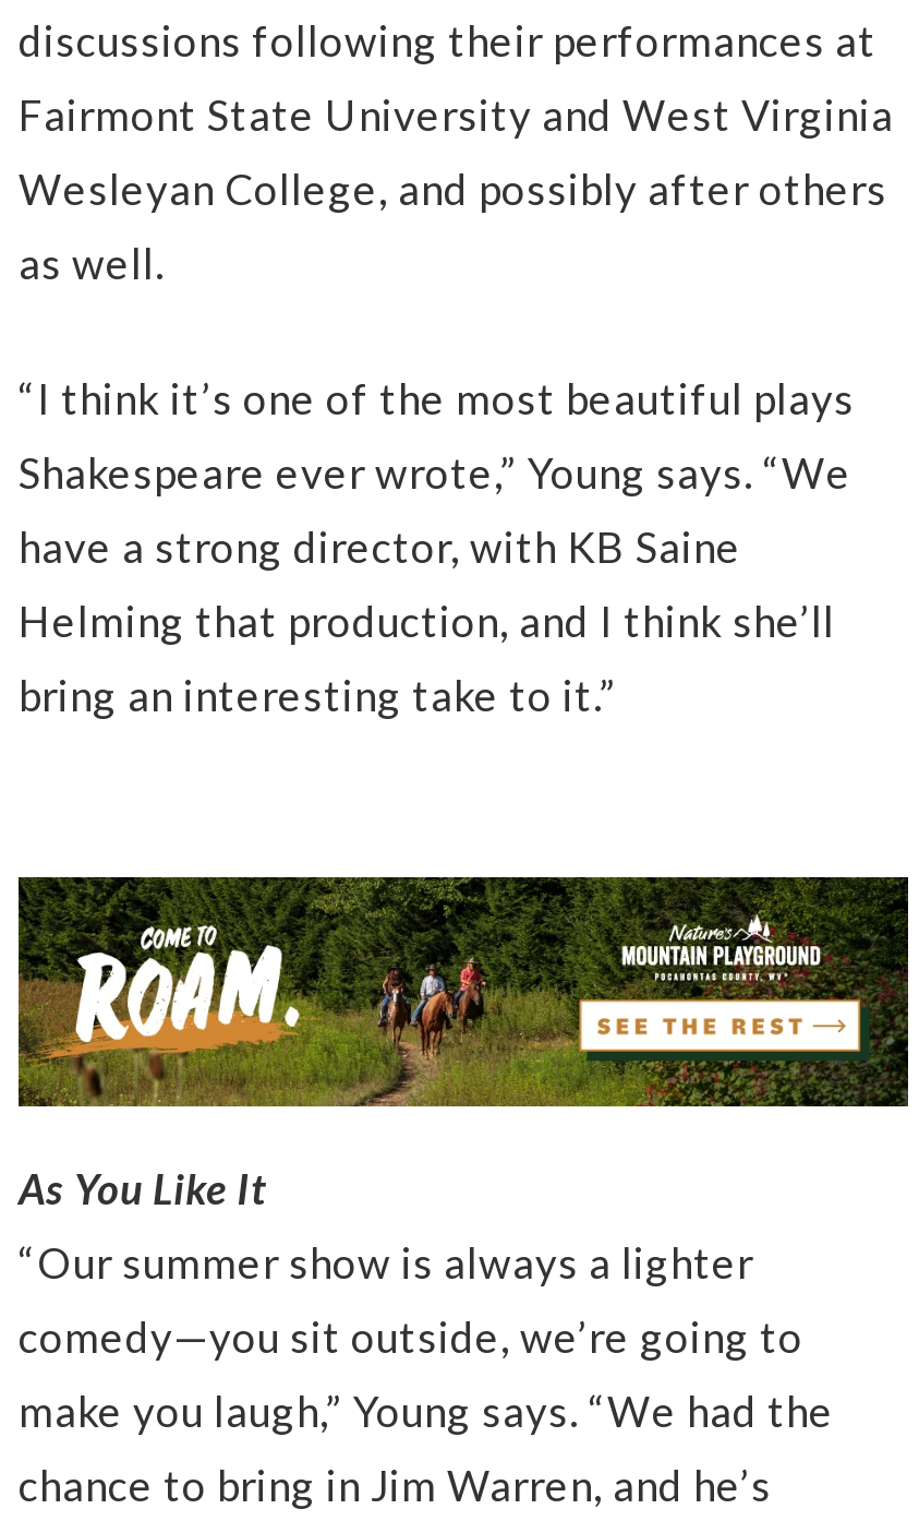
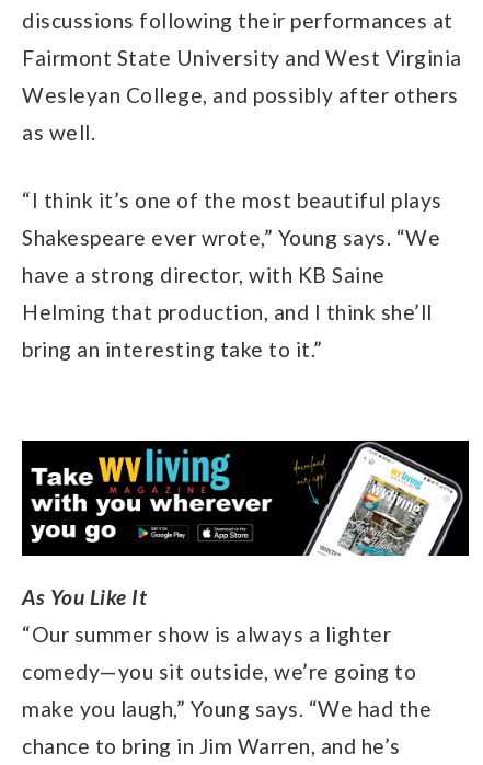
[16,877,908,1109] [image] -> [21,441,469,557] [image]

